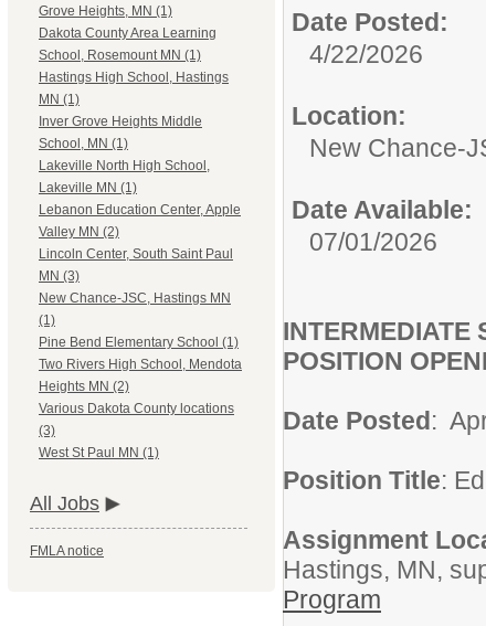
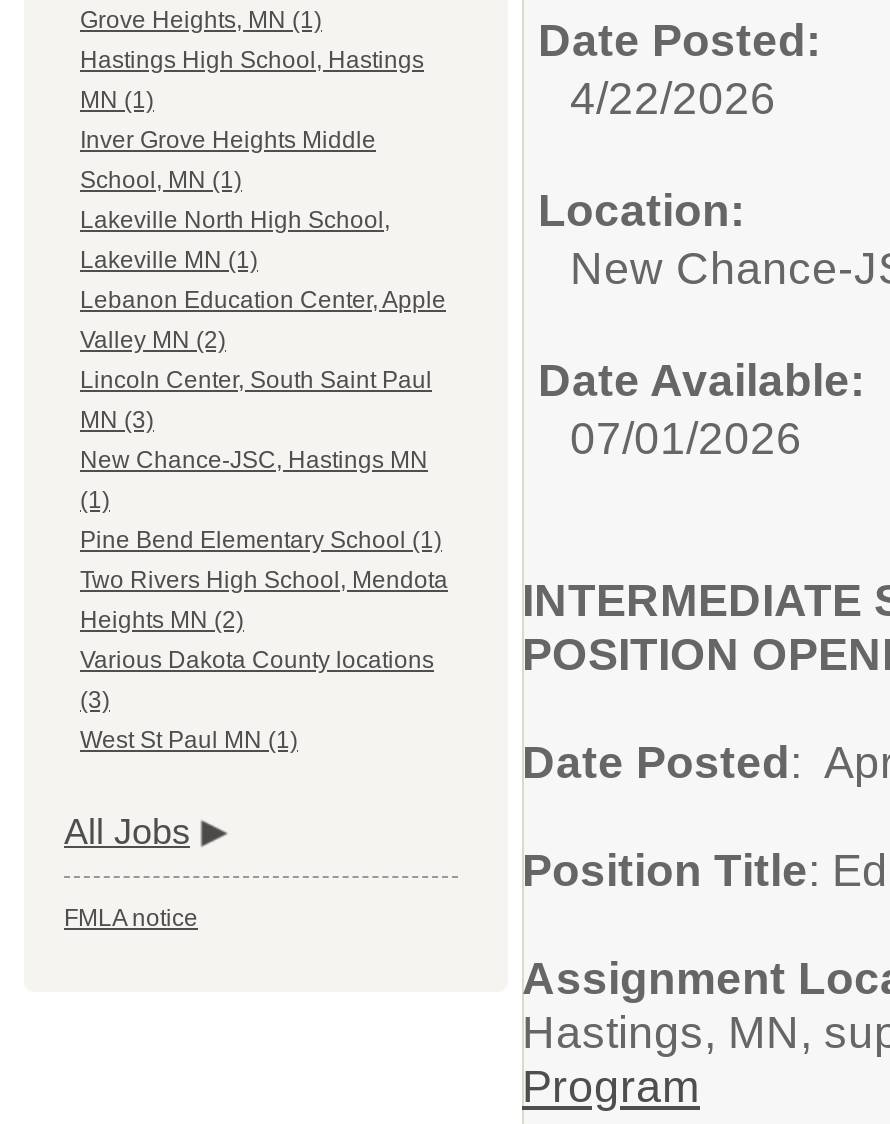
[39,26,216,63] Dakota County Area Learning | School, Rosemount MN (1) -> none
moved [30,70,242,559] -> [64,47,448,933]: Hastings High School, Hastings | MN (1) | Inver Grove Heights Middle | ... | All Jobs | FMLA notice

